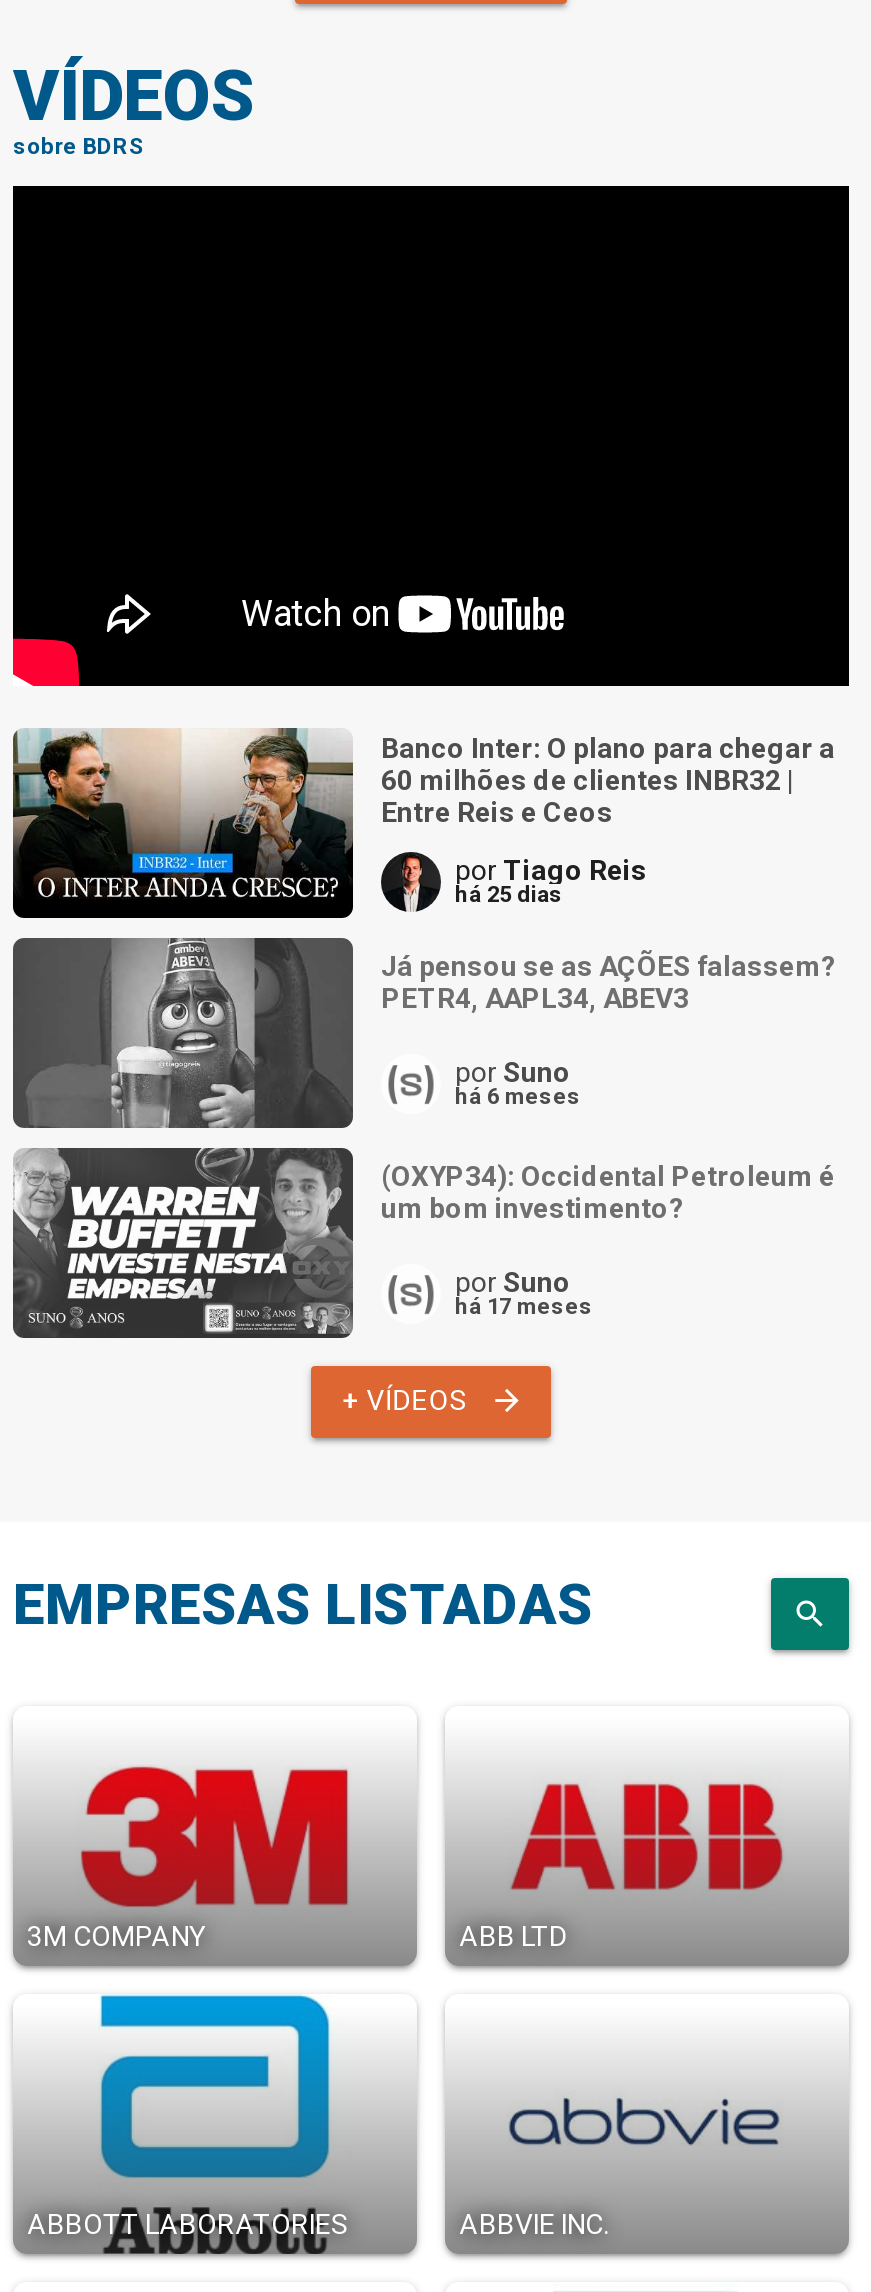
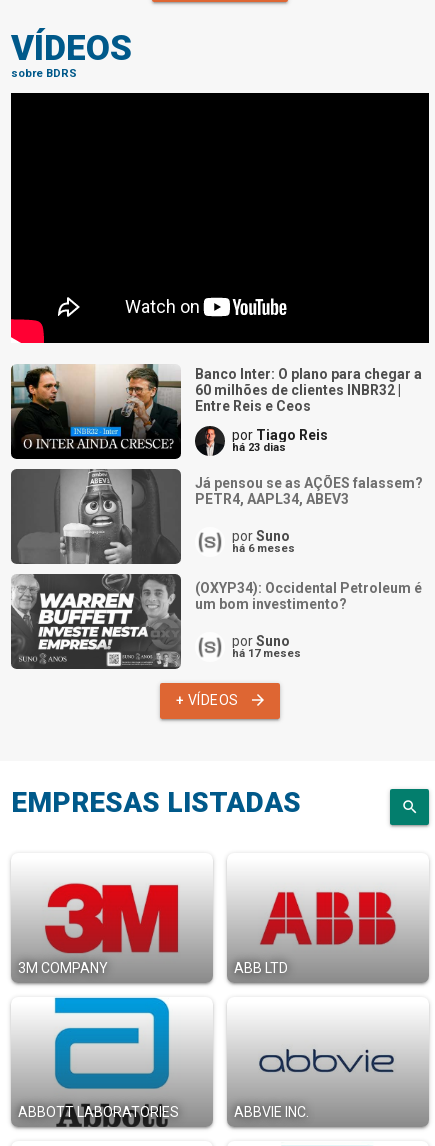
[455,883,563,909] há 25 dias -> [232,441,286,454] há 23 dias

